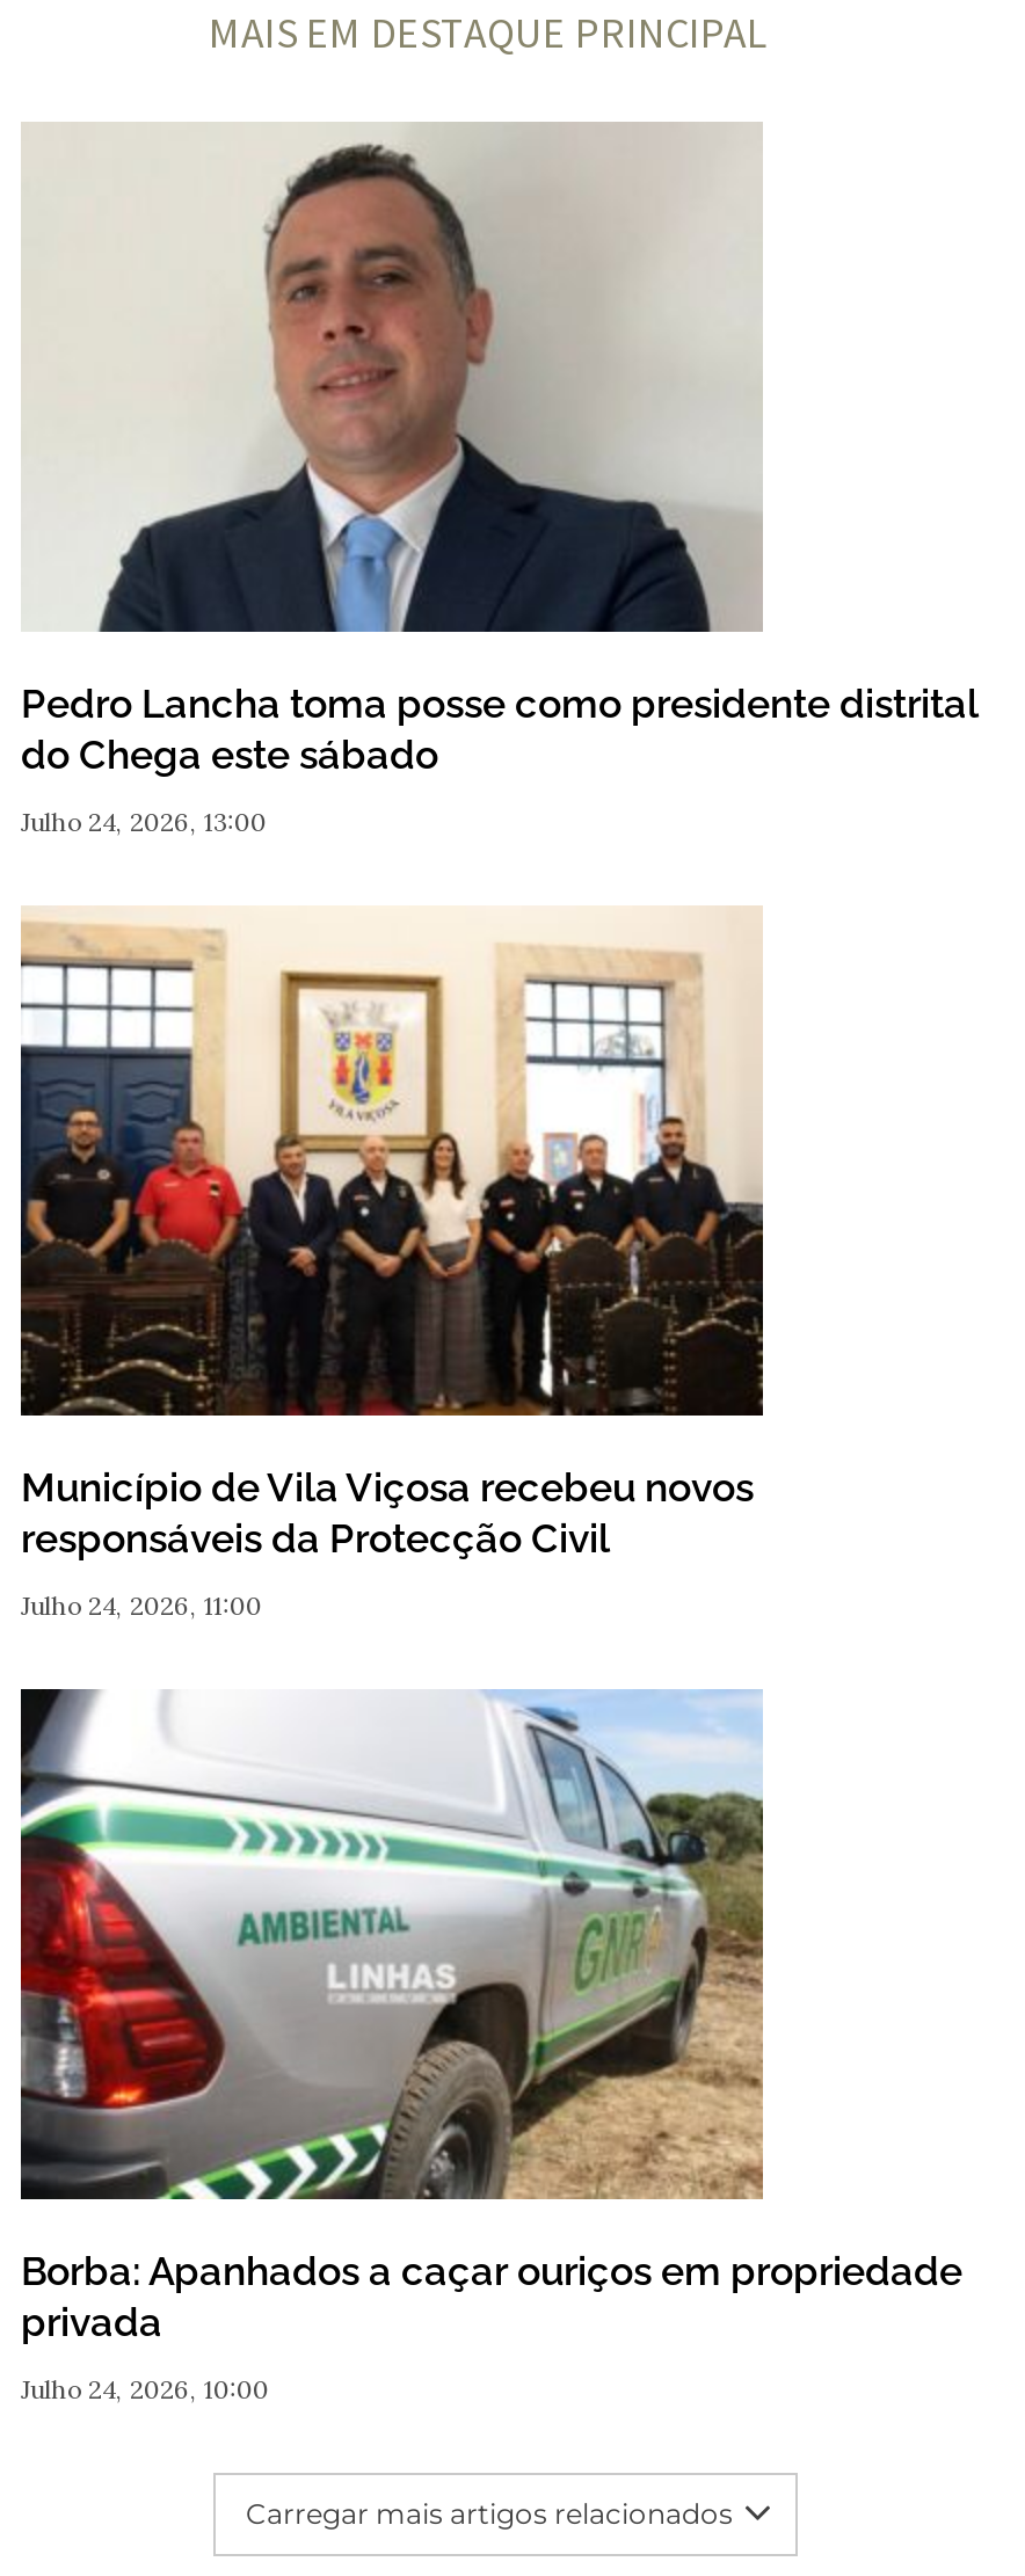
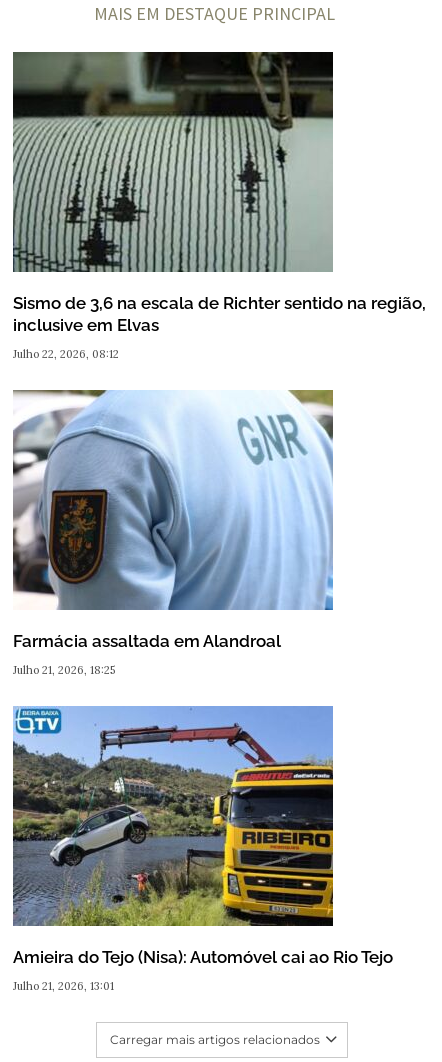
[21,121,763,633] [image] -> [12,51,334,242] [image]
[21,679,979,777] Pedro Lancha toma posse como presidente distrital | do Chega este sábado -> [13,293,426,335] Sismo de 3,6 na escala de Richter sentido na região, | inclusive em Elvas
[21,805,267,837] Julho 24, 2026, 13:00 -> [13,347,119,361] Julho 22, 2026, 08:12
[19,907,765,1419] [image] -> [13,389,334,580] [image]
[21,1463,754,1560] Município de Vila Viçosa recebeu novos | responsáveis da Protecção Civil -> [13,631,281,651] Farmácia assaltada em Alandroal
[21,1588,262,1621] Julho 24, 2026, 11:00 -> [13,663,115,677] Julho 21, 2026, 18:25
[19,1688,962,2344] [image] | Borba: Apanhados a caçar ouriços em propriedade | privada -> [13,705,393,967] [image] | Amieira do Tejo (Nisa): Automóvel cai ao Rio Tejo
[21,2372,269,2404] Julho 24, 2026, 10:00 -> [13,979,114,993] Julho 21, 2026, 13:01

